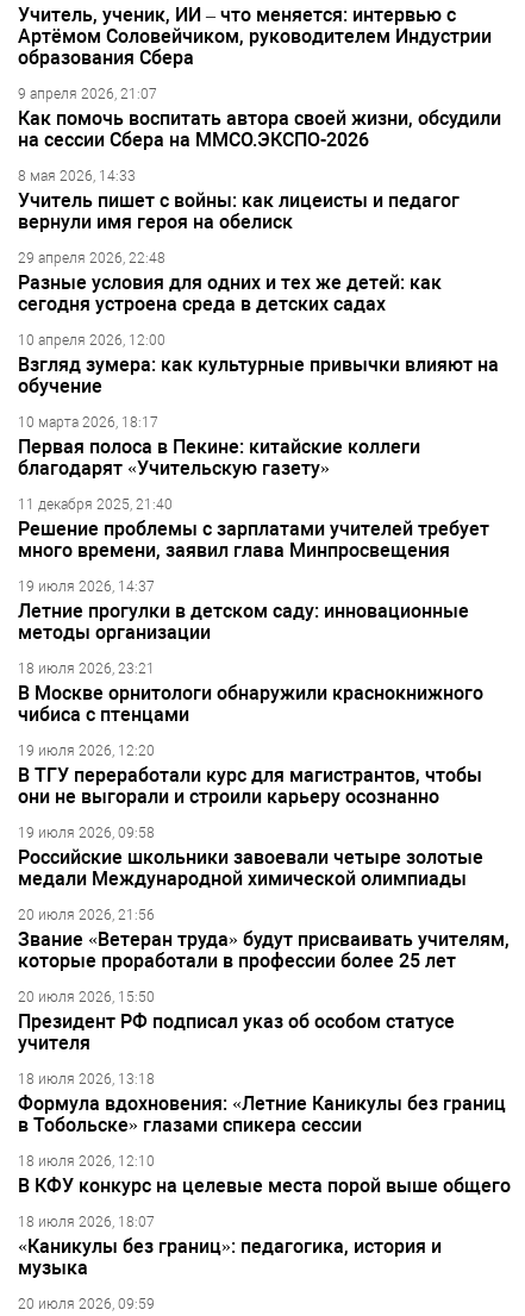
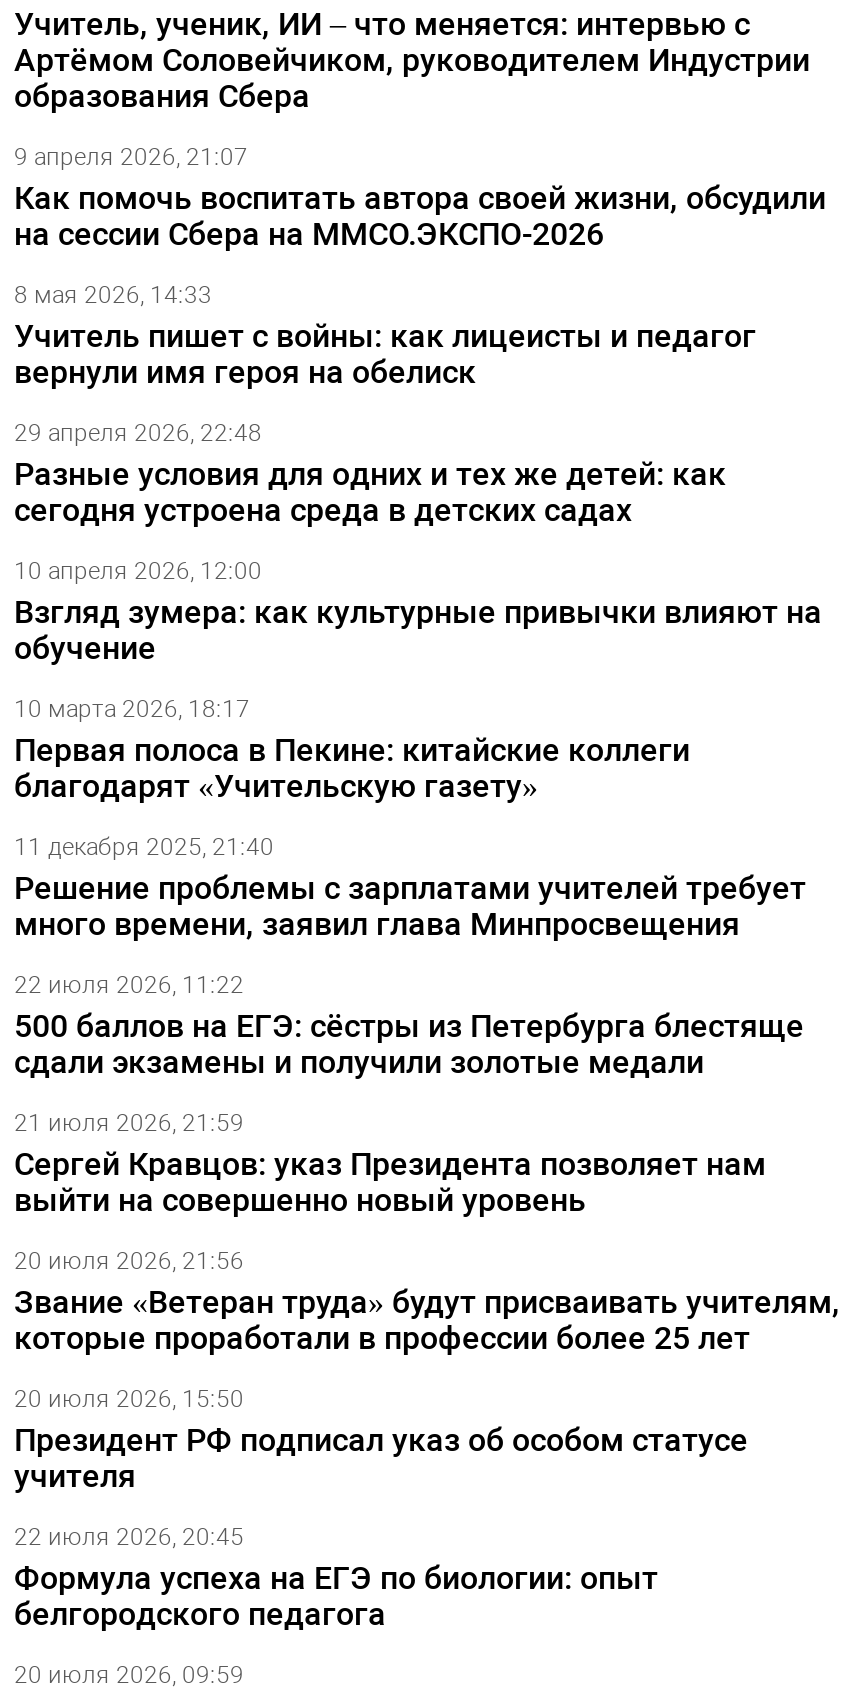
[18,578,483,890] 19 июля 2026, 14:37 | Летние прогулки в детском саду: инновационные | методы организации | 18 июля 2026, 23:21 | В Москве орнитологи обнаружили краснокнижного | чибиса с птенцами | 19 июля 2026, 12:20 | В ТГУ переработали курс для магистрантов, чтобы | они не выгорали и строили карьеру осознанно | 19 июля 2026, 09:58 | Российские школьники завоевали четыре золотые | медали Международной химической олимпиады -> [14,972,804,1220] 22 июля 2026, 11:22 | 500 баллов на ЕГЭ: сёстры из Петербурга блестяще | сдали экзамены и получили золотые медали | 21 июля 2026, 21:59 | Сергей Кравцов: указ Президента позволяет нам | выйти на совершенно новый уровень
[18,1071,511,1279] 18 июля 2026, 13:18 | Формула вдохновения: «Летние Каникулы без границ | в Тобольске» глазами спикера сессии | 18 июля 2026, 12:10 | В КФУ конкурс на целевые места порой выше общего | 18 июля 2026, 18:07 | «Каникулы без границ»: педагогика, история и | музыка -> [14,1524,658,1634] 22 июля 2026, 20:45 | Формула успеха на ЕГЭ по биологии: опыт | белгородского педагога

